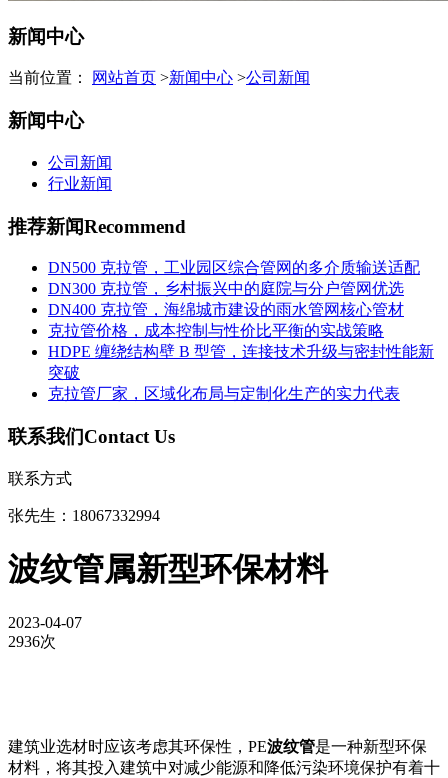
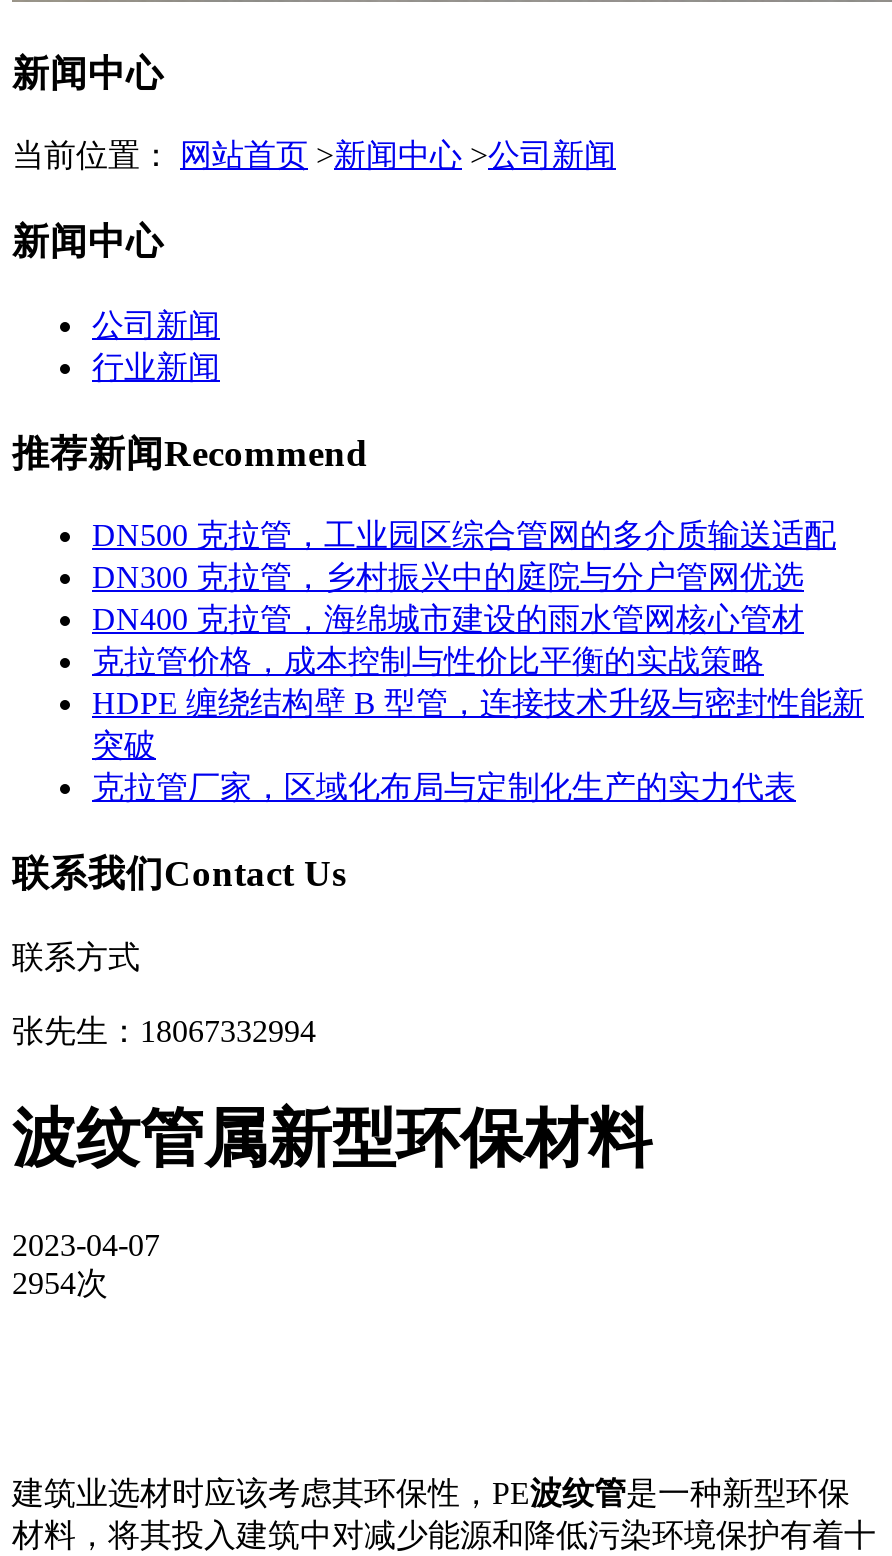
[8,633,56,650] 2936次 -> [12,1265,108,1299] 2954次

